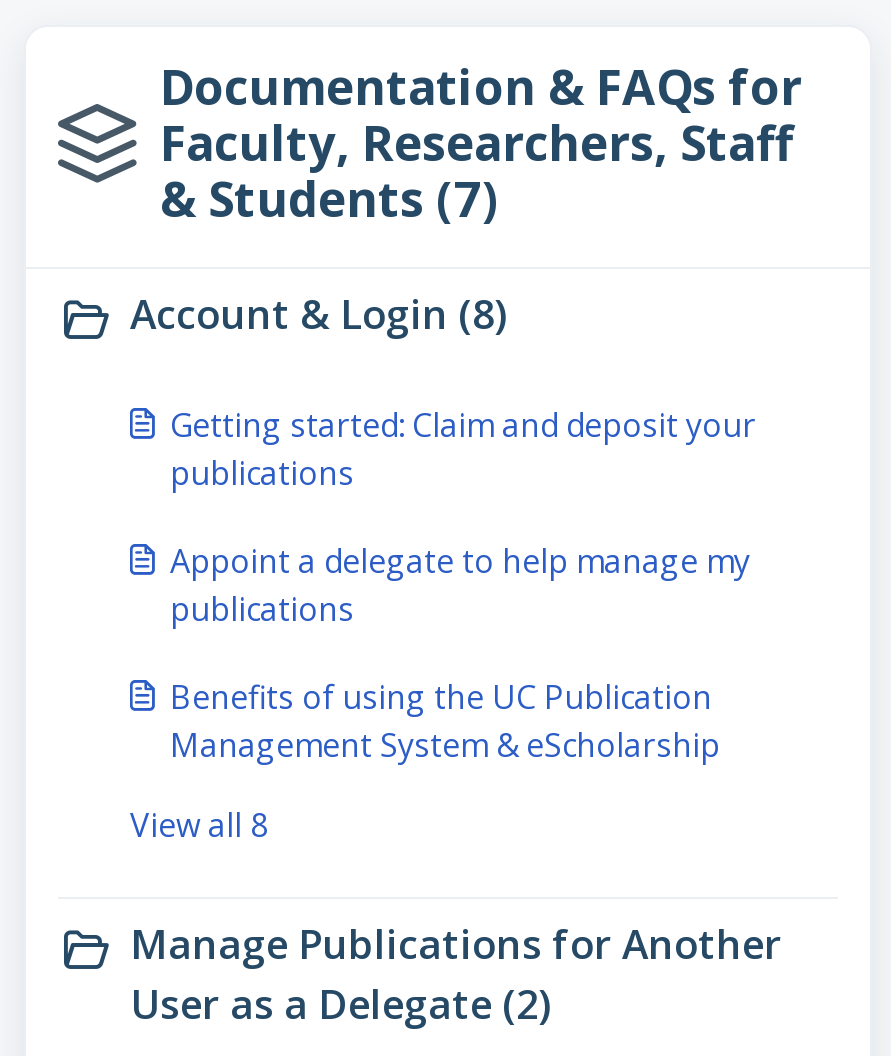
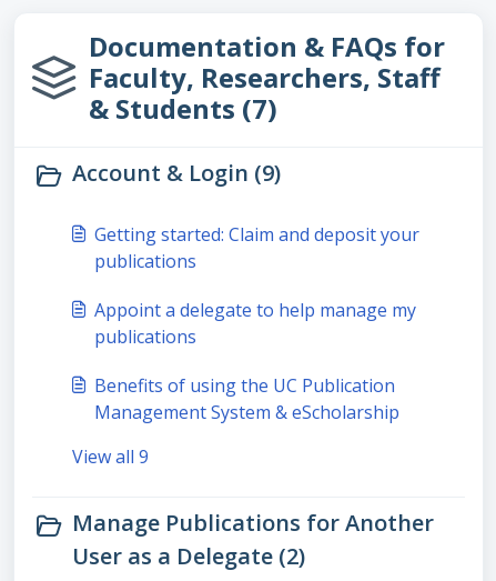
[130,287,506,341] Account & Login (8) -> [72,158,281,188] Account & Login (9)
[130,803,268,847] View all 8 -> [72,444,149,469] View all 9

